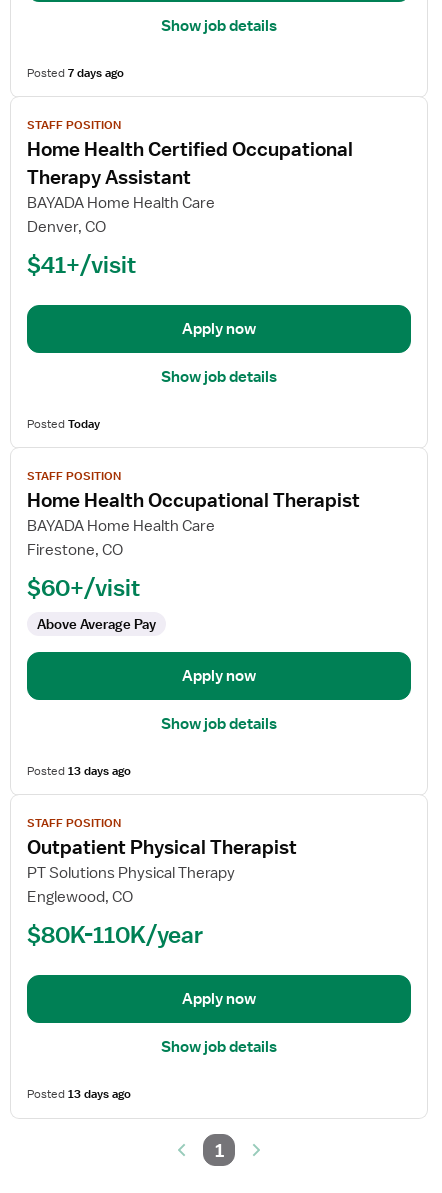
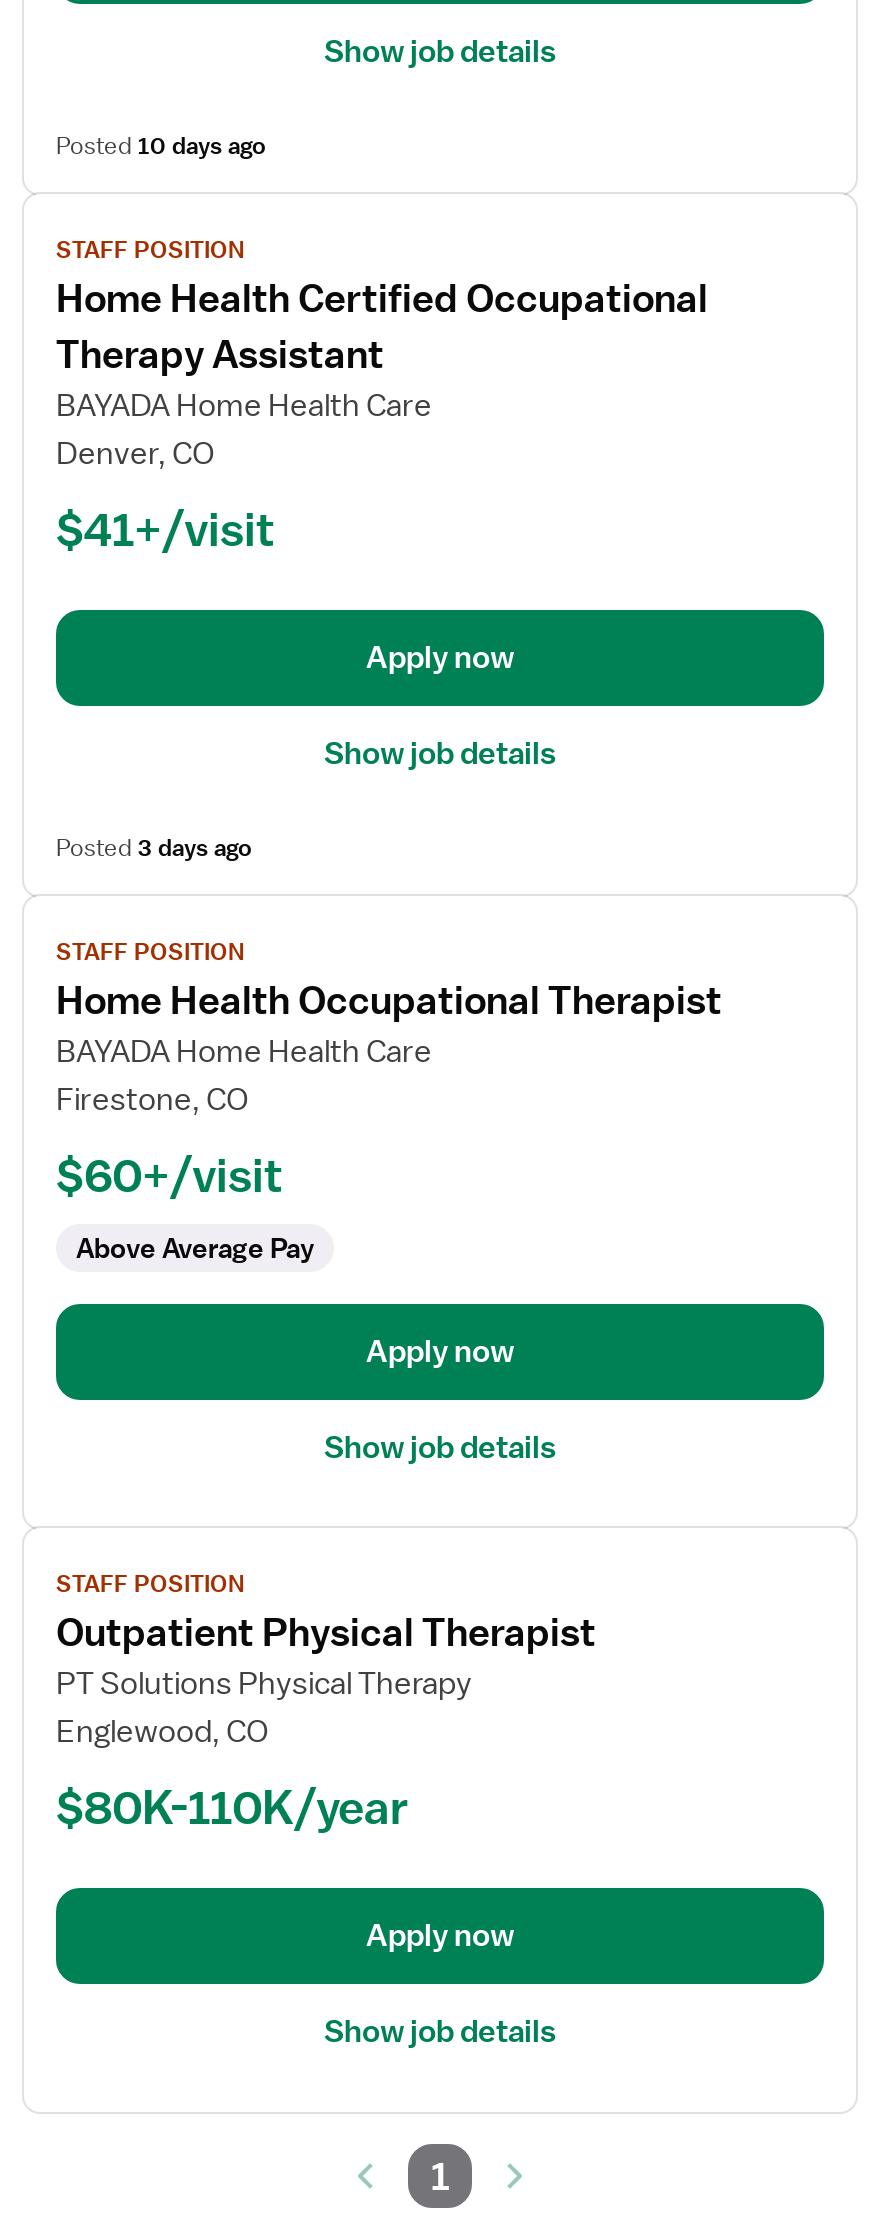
[27,65,124,81] Posted 7 days ago -> [56,130,266,162] Posted 10 days ago
[27,416,100,432] Posted Today -> [56,832,252,864] Posted 3 days ago
[27,763,131,779] Posted 13 days ago -> none
[27,1086,131,1102] Posted 13 days ago -> none

